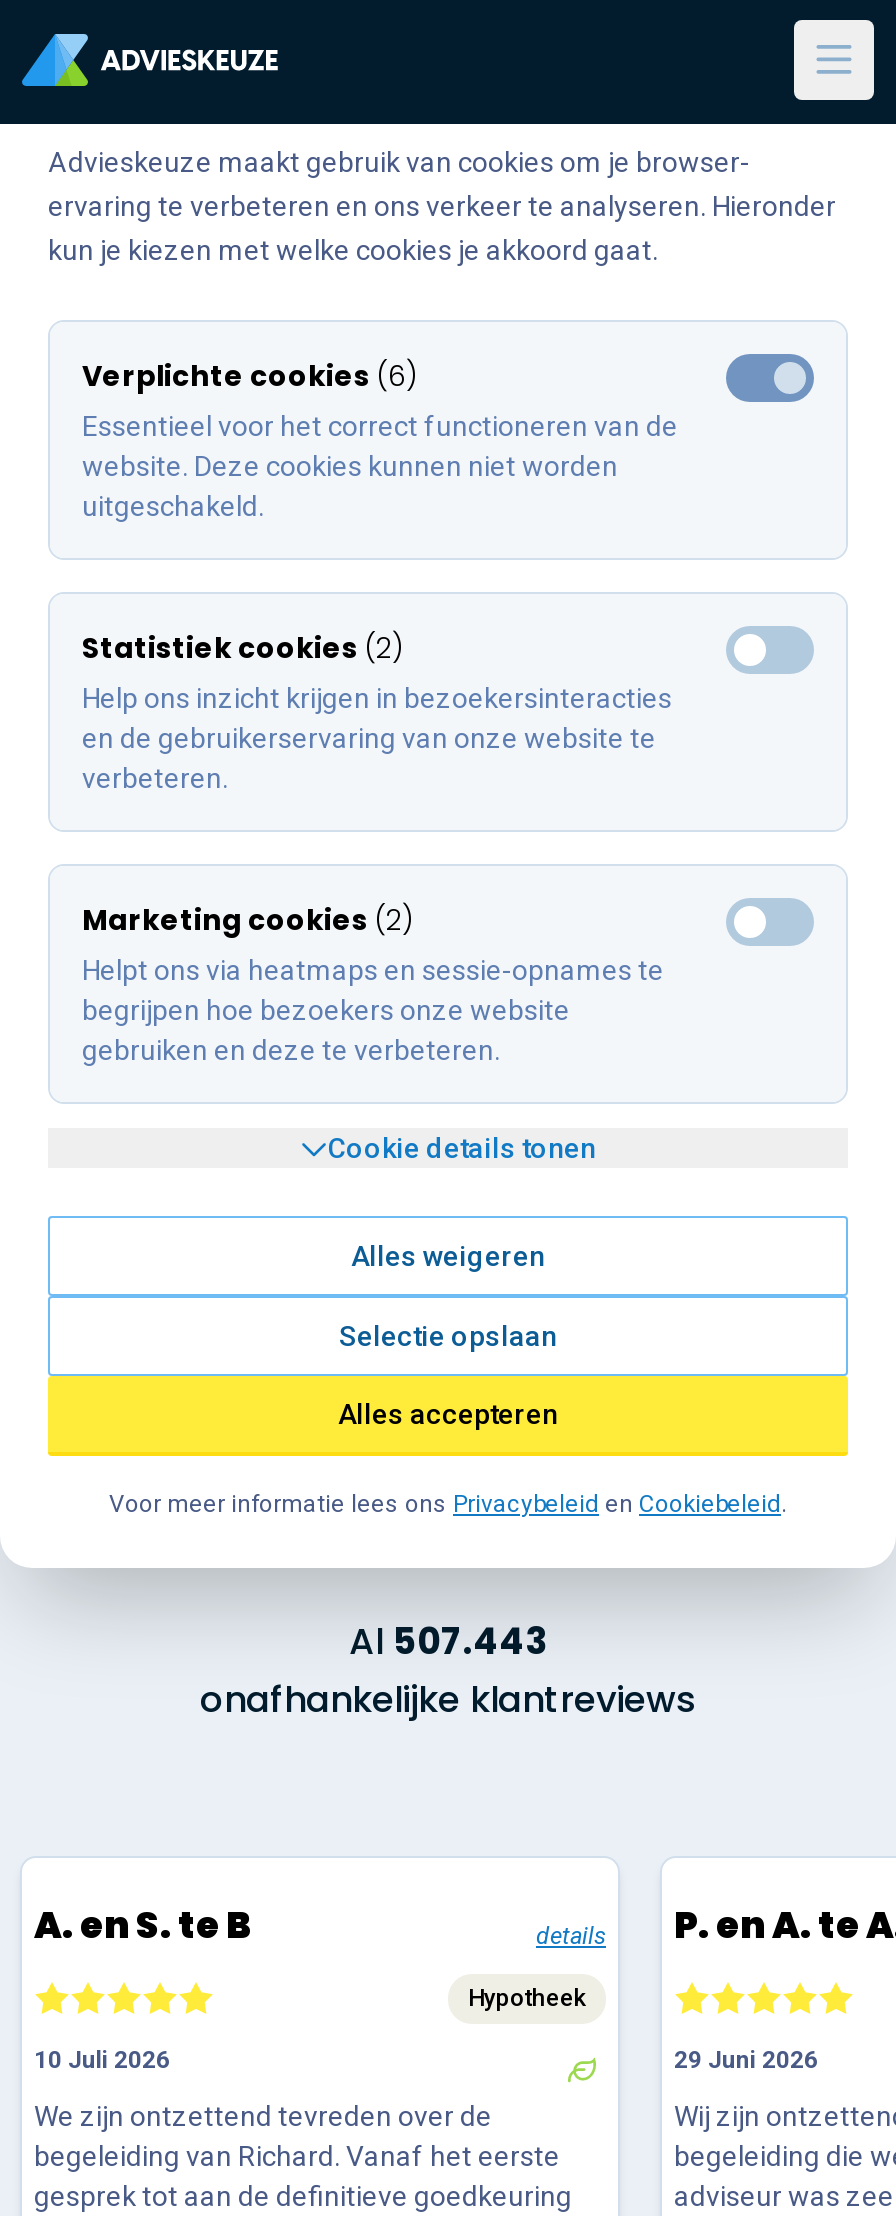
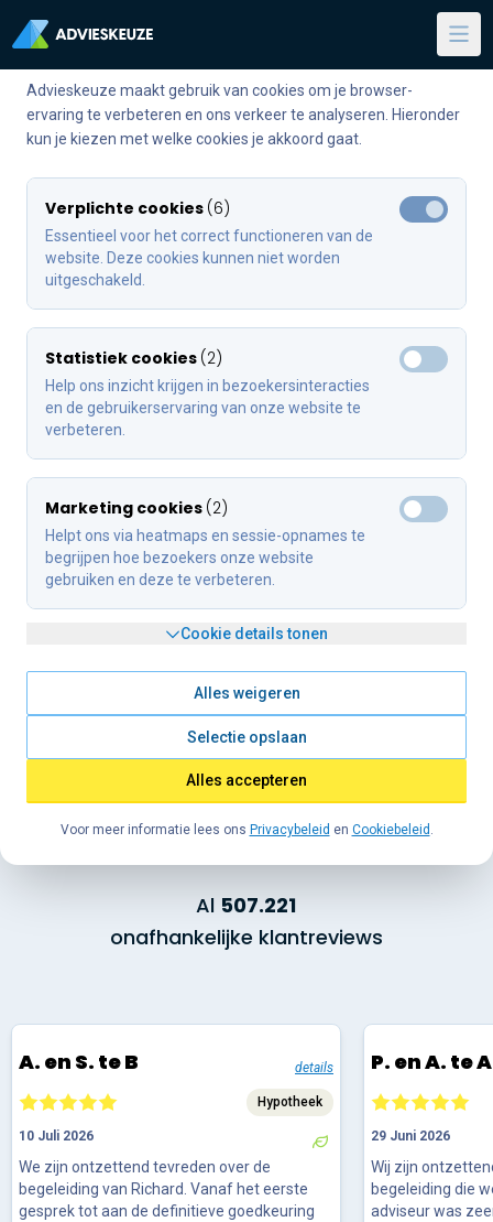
[349,1616,547,1666] Al 507.443 -> [196,891,297,919] Al 507.221

